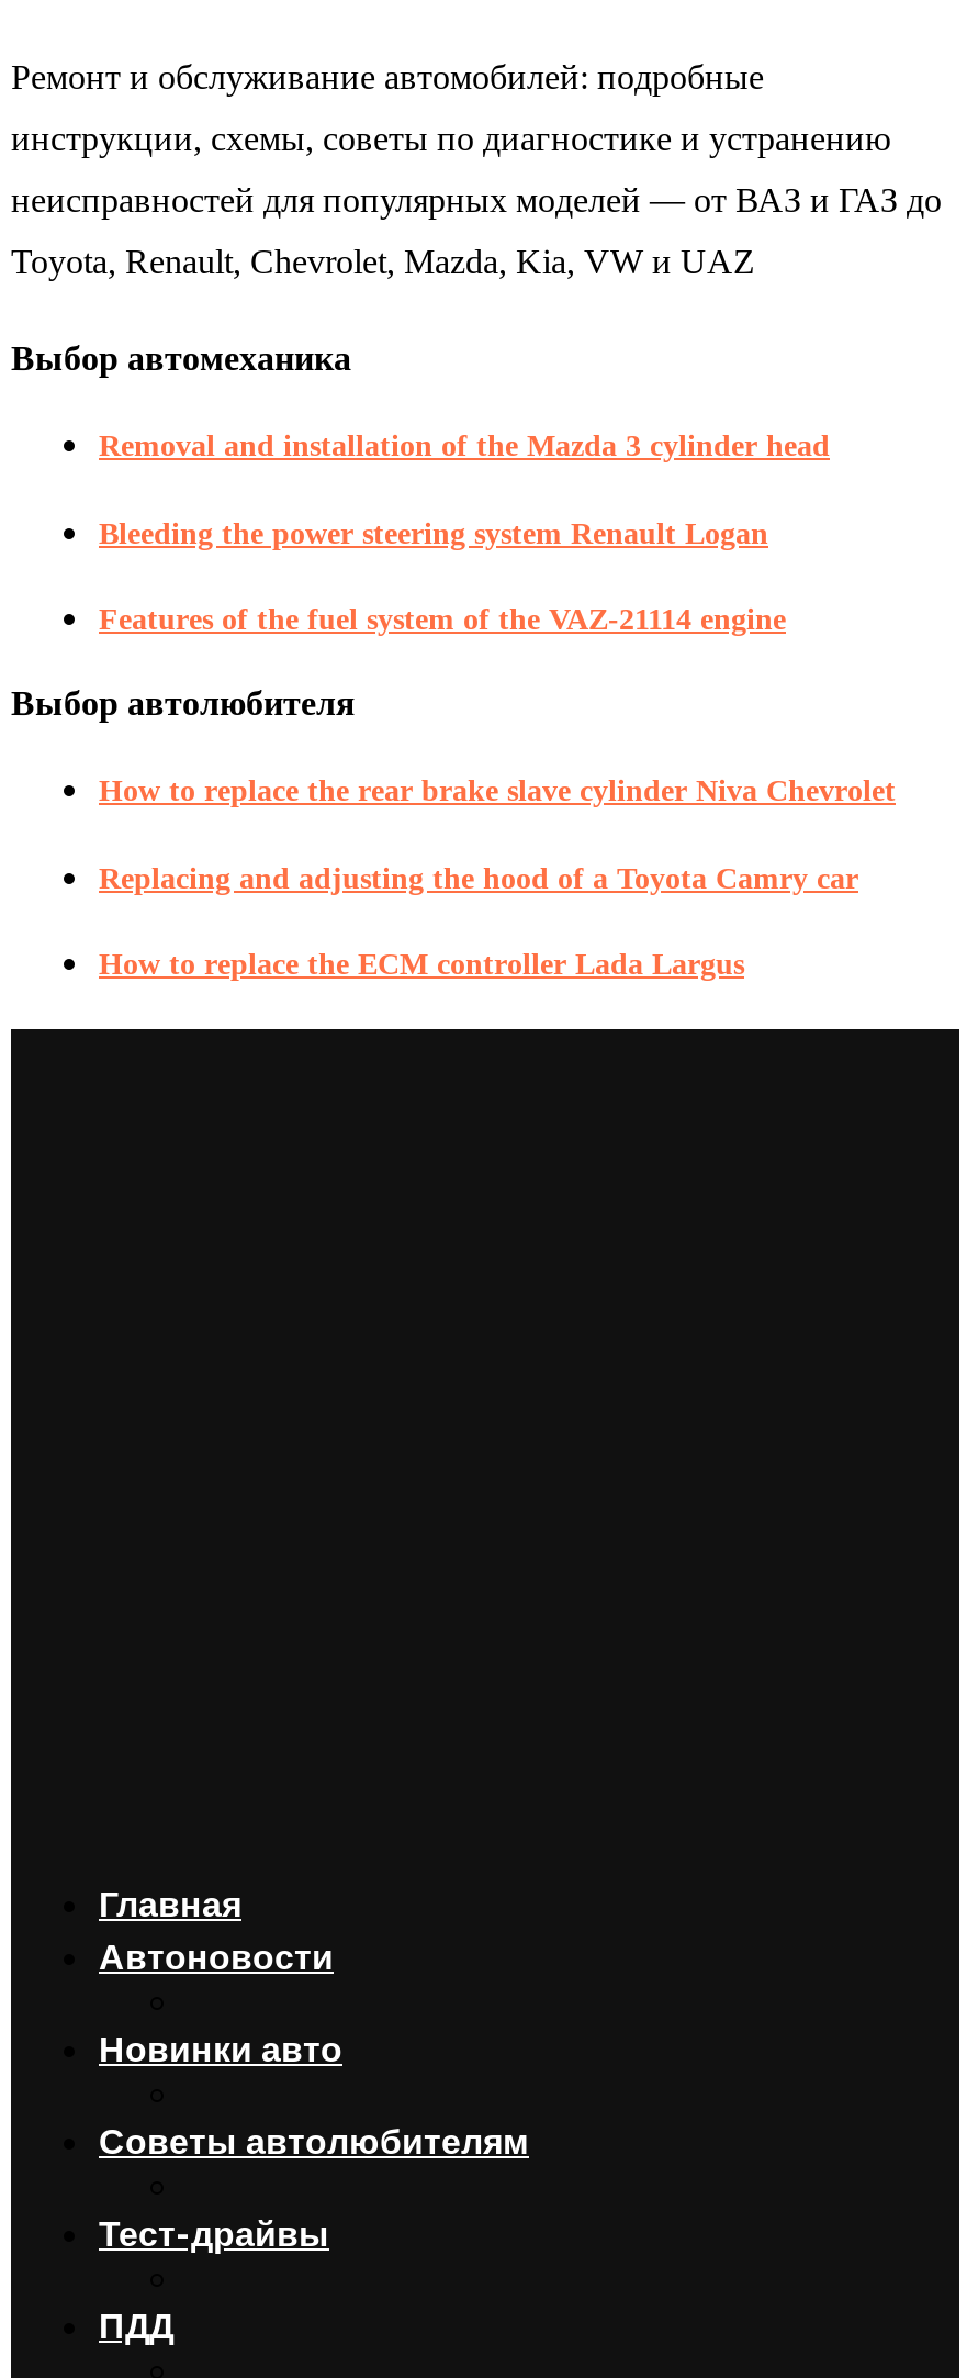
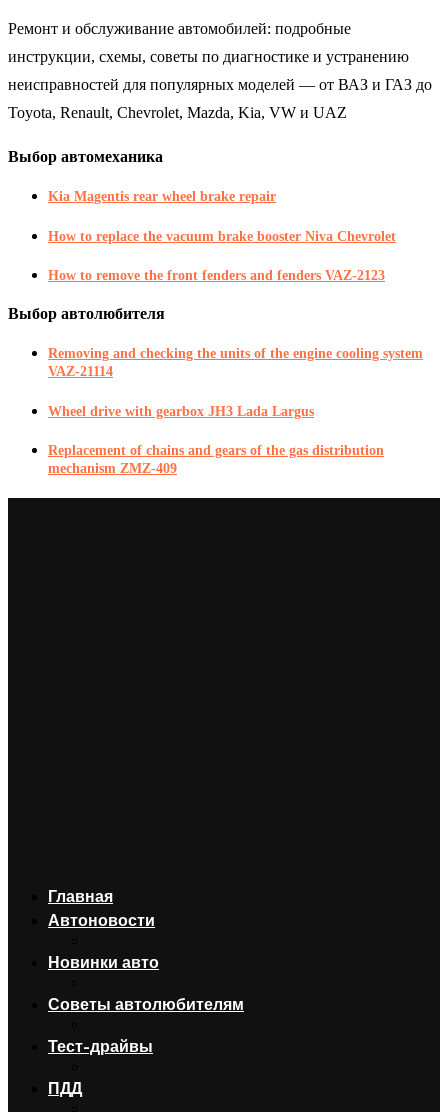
[99,430,830,463] Removal and installation of the Mazda 3 cylinder head -> [48,189,276,204] Kia Magentis rear wheel brake repair
[99,516,768,549] Bleeding the power steering system Renault Logan -> [48,228,396,243] How to replace the vacuum brake booster Niva Chevrolet
[99,603,786,636] Features of the fuel system of the VAZ-21114 engine -> [48,268,385,283] How to remove the front fenders and fenders VAZ-2123
[99,775,896,808] How to replace the rear brake slave cylinder Niva Chevrolet -> [48,346,423,379] Removing and checking the units of the engine cooling system | VAZ-21114
[99,861,858,894] Replacing and adjusting the hood of a Toyota Camry car -> [48,404,314,419] Wheel drive with gearbox JH3 Lada Largus
[99,947,744,980] How to replace the ECM controller Lada Largus -> [48,443,384,476] Replacement of chains and gears of the gas distribution | mechanism ZMZ-409

